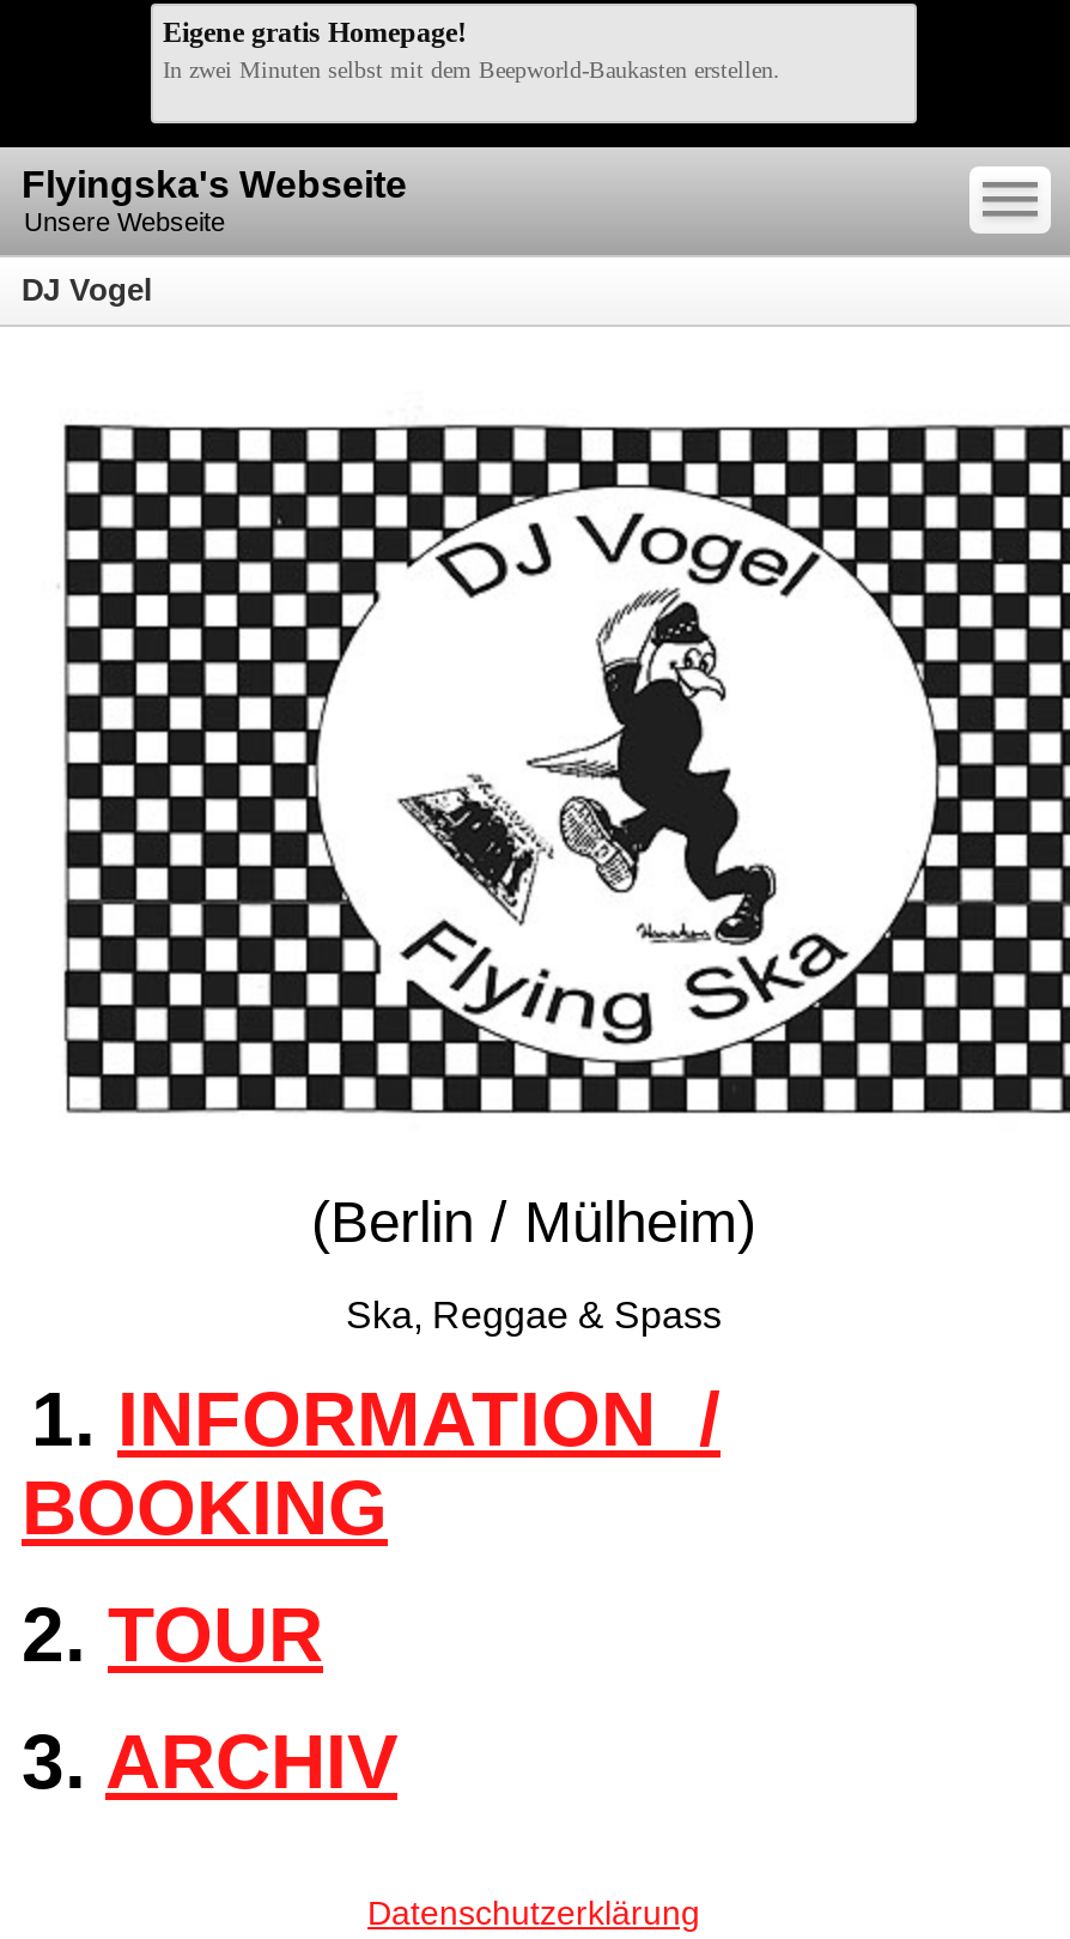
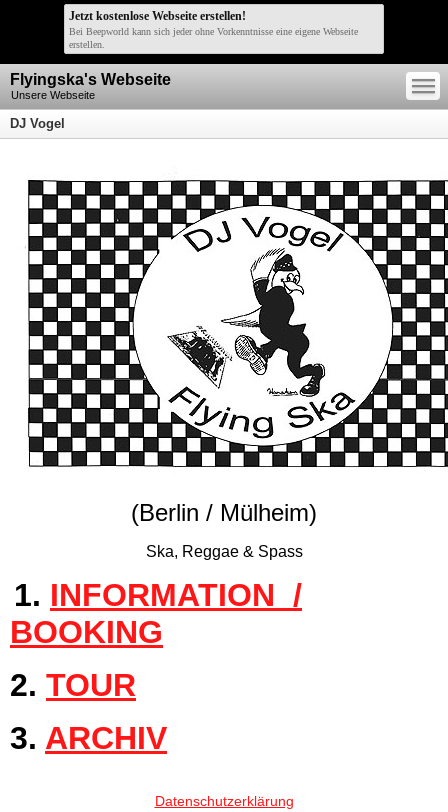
[163,16,780,83] Eigene gratis Homepage! | In zwei Minuten selbst mit dem Beepworld-Baukasten erstellen. -> [69,9,358,50] Jetzt kostenlose Webseite erstellen! | Bei Beepworld kann sich jeder ohne Vorkenntnisse eine eigene Webseite | erstellen.

